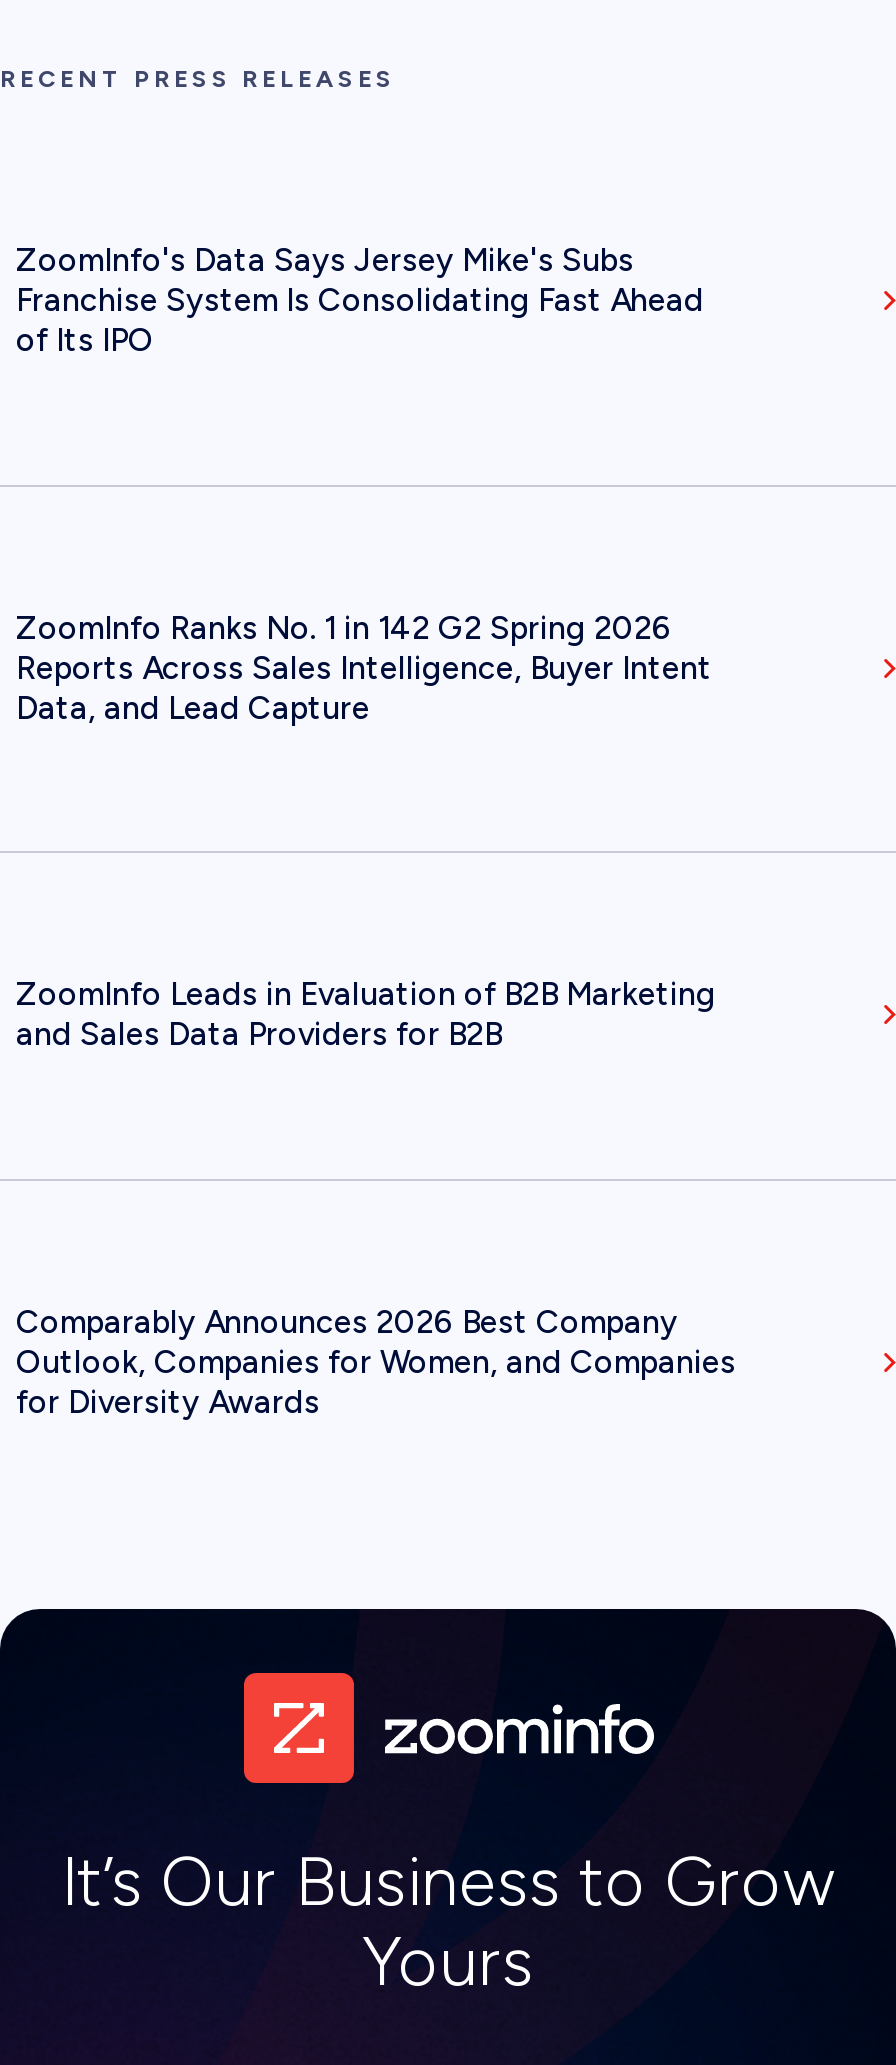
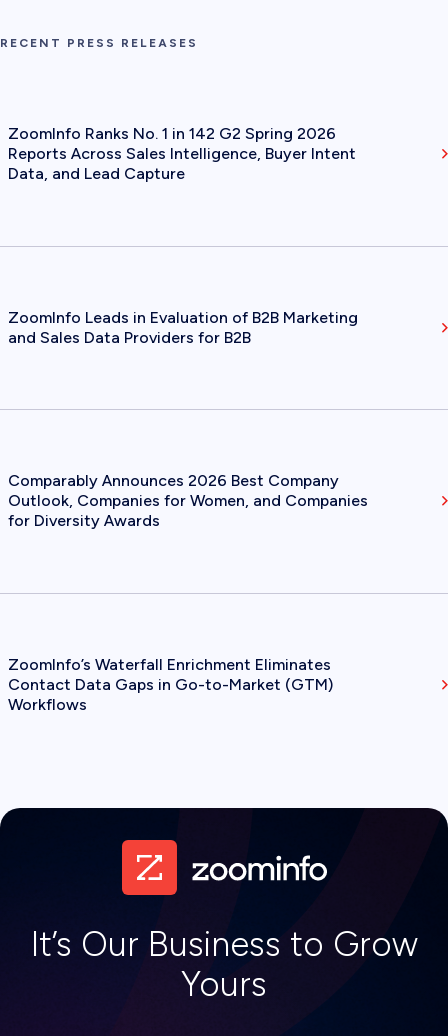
[16,242,704,360] ZoomInfo's Data Says Jersey Mike's Subs | Franchise System Is Consolidating Fast Ahead | of Its IPO -> none
moved [16,609,736,1421] -> [8,124,368,530]: ZoomInfo Ranks No. 1 in 142 G2 Spring 2026 | Reports Across Sales Intelligence, Buyer Intent | Data, and Lead Capture | ZoomInfo Leads in Evaluation of B2B Marketing | and Sales Data Providers for B2B | Comparably Announces 2026 Best Company | Outlook, Companies for Women, and Companies | for Diversity Awards
none -> [8,655,333,714] ZoomInfo’s Waterfall Enrichment Eliminates | Contact Data Gaps in Go-to-Market (GTM) | Workflows

